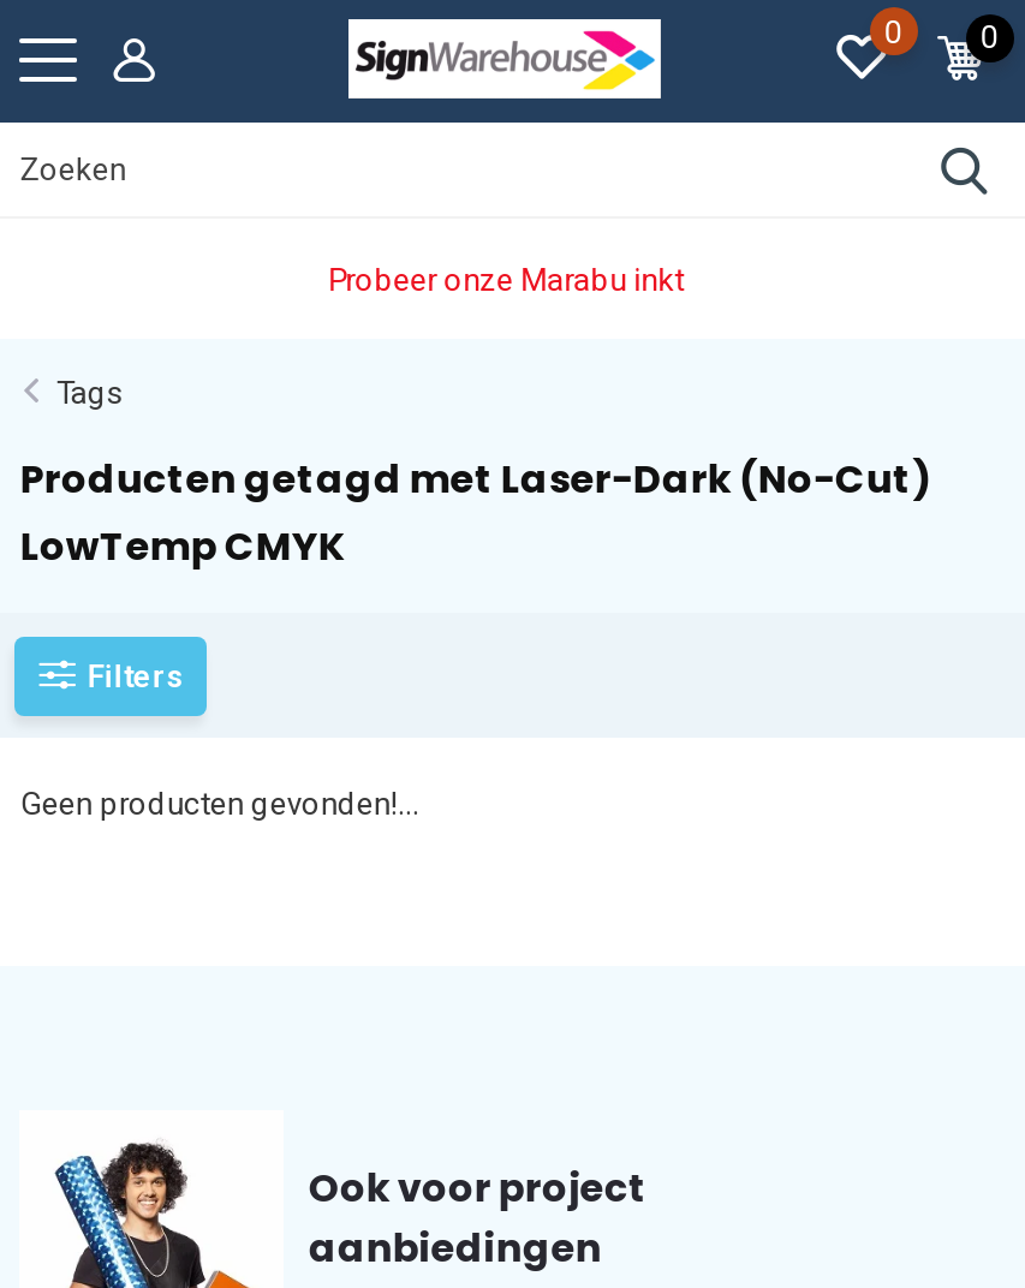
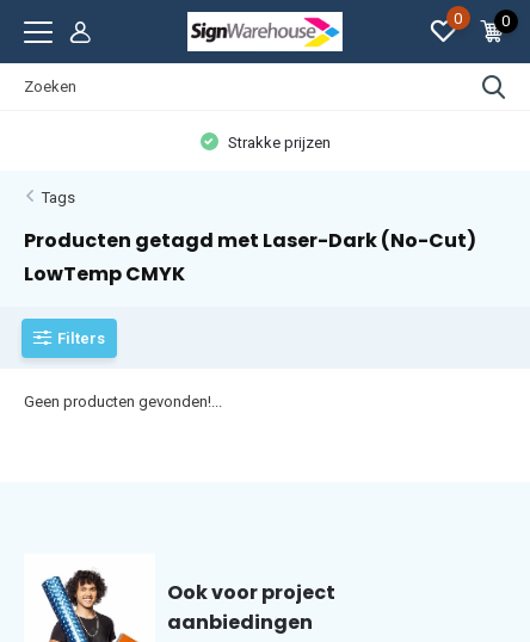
[328,261,684,297] Probeer onze Marabu inkt -> [224,134,331,152] Strakke prijzen

